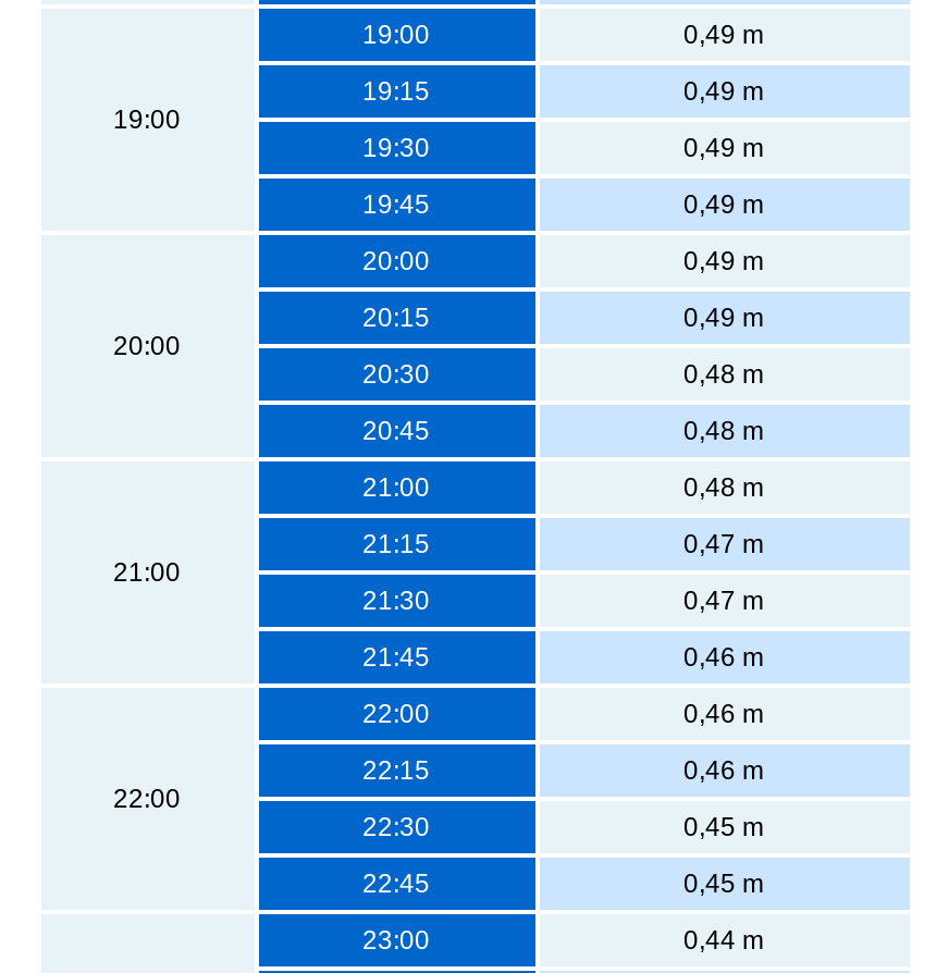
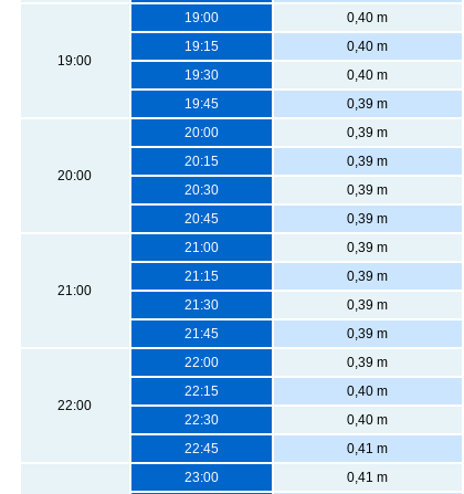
[683,19,764,50] 0,49 m -> [347,10,388,25] 0,40 m
[683,76,764,106] 0,49 m -> [347,38,388,54] 0,40 m
[683,132,764,163] 0,49 m -> [347,67,388,83] 0,40 m
[683,189,764,219] 0,49 m -> [347,96,388,111] 0,39 m
[683,246,764,276] 0,49 m -> [347,125,388,140] 0,39 m
[683,302,764,333] 0,49 m -> [347,153,388,169] 0,39 m
[683,359,764,389] 0,48 m -> [347,182,388,198] 0,39 m
[683,415,764,446] 0,48 m -> [347,211,388,226] 0,39 m
[683,472,764,502] 0,48 m -> [347,240,388,255] 0,39 m
[683,529,764,559] 0,47 m -> [347,268,388,284] 0,39 m
[683,585,764,616] 0,47 m -> [347,297,388,313] 0,39 m
[683,642,764,672] 0,46 m -> [347,326,388,341] 0,39 m
[683,698,764,729] 0,46 m -> [347,355,388,370] 0,39 m
[683,755,764,785] 0,46 m -> [347,383,388,399] 0,40 m
[683,811,764,842] 0,45 m -> [347,412,388,427] 0,40 m
[683,868,764,899] 0,45 m -> [347,441,388,456] 0,41 m
[683,925,764,955] 0,44 m -> [347,469,388,485] 0,41 m

